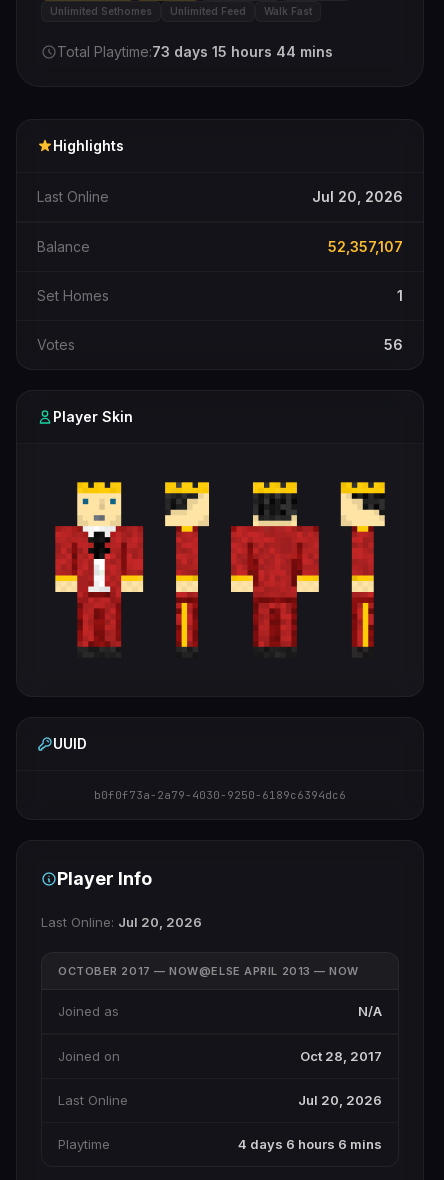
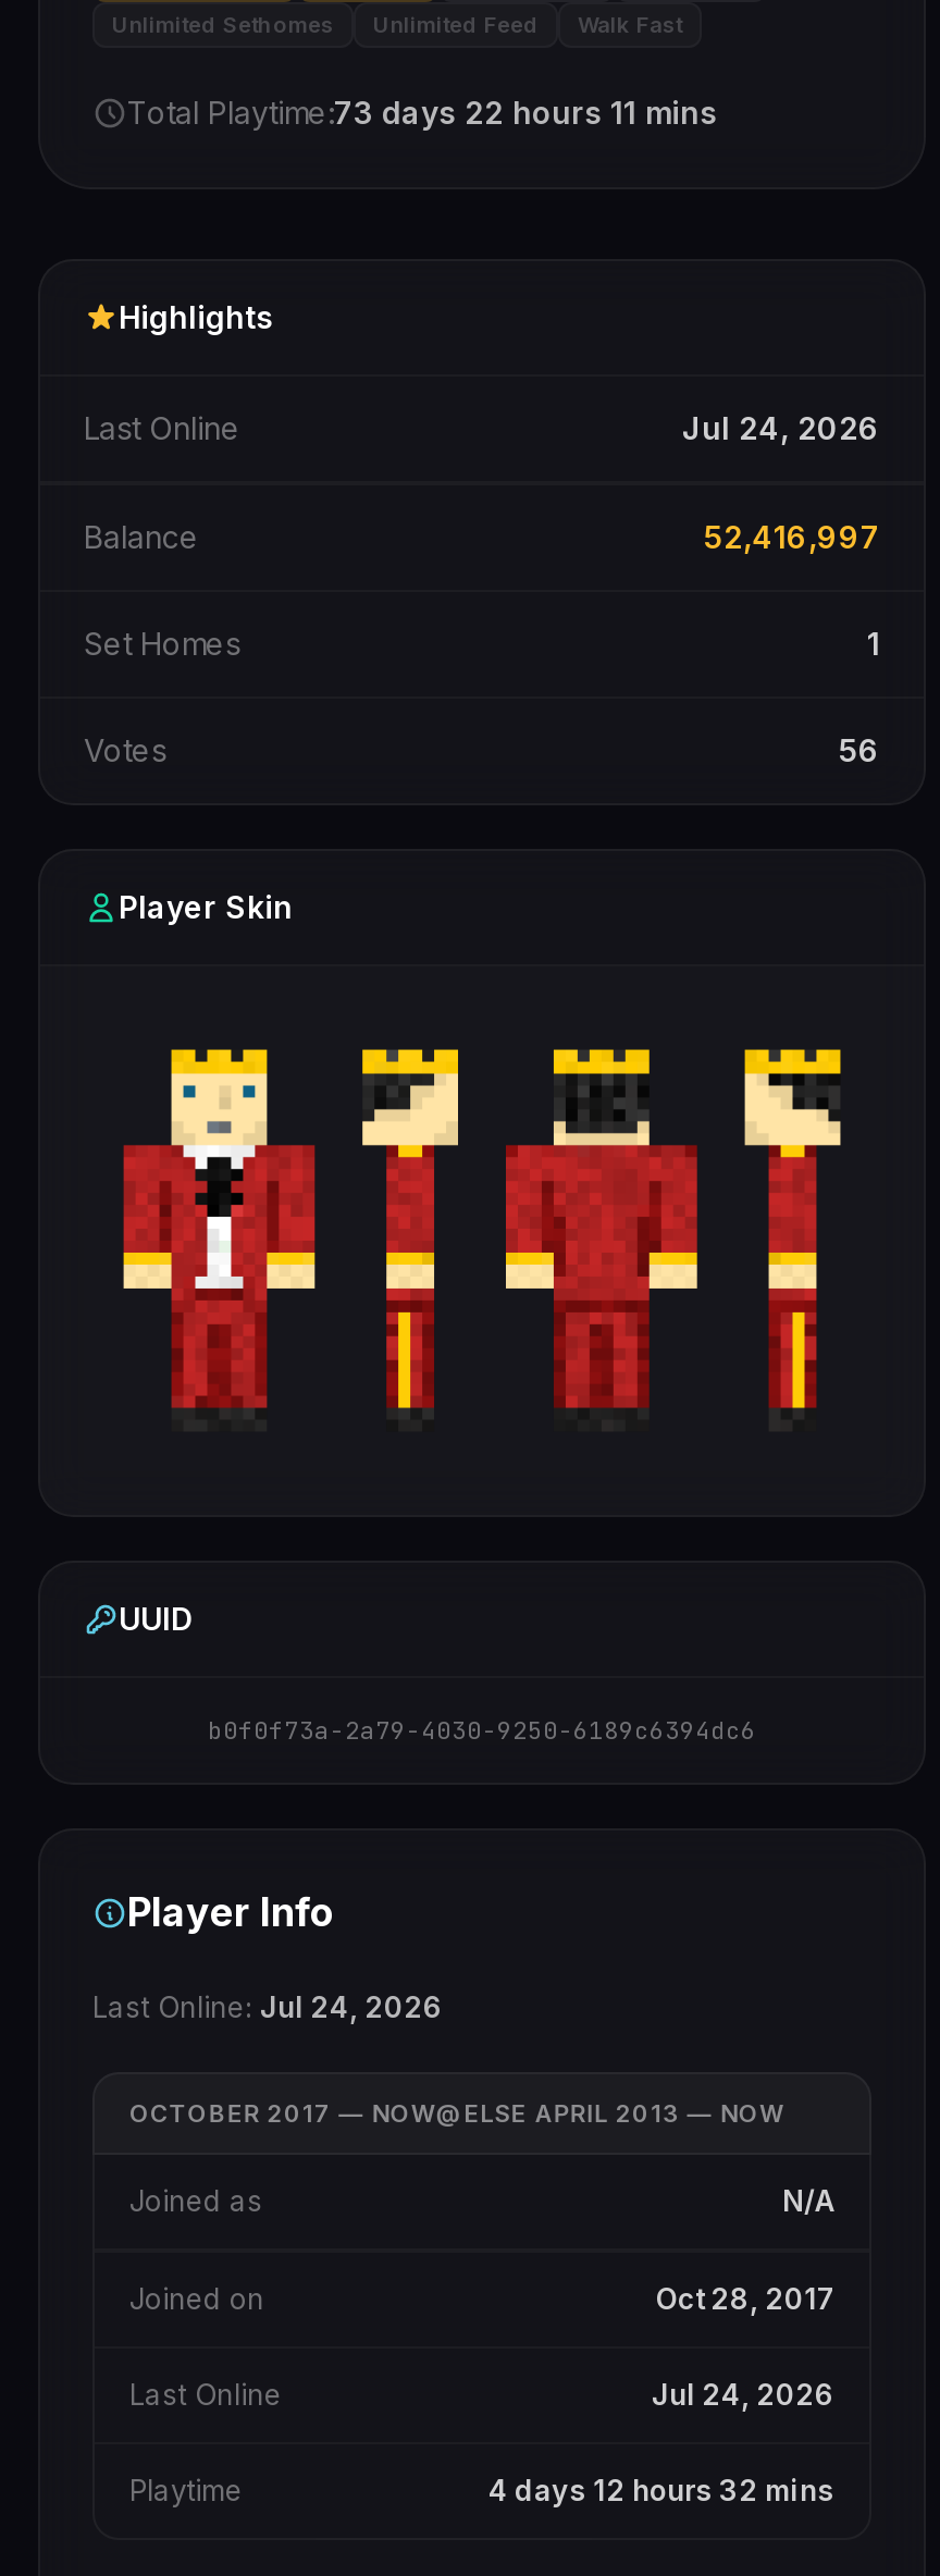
[57,43,333,60] Total Playtime: 73 days 15 hours 44 mins -> [127,94,717,131] Total Playtime: 73 days 22 hours 11 mins
[312,188,403,205] Jul 20, 2026 -> [682,409,880,446] Jul 24, 2026
[328,238,403,255] 52,357,107 -> [704,518,880,555] 52,416,997
[41,914,202,930] Last Online: Jul 20, 2026 -> [92,1990,443,2025] Last Online: Jul 24, 2026
[298,1092,382,1108] Jul 20, 2026 -> [652,2377,834,2412] Jul 24, 2026
[238,1136,382,1152] 4 days 6 hours 6 mins -> [488,2473,834,2508] 4 days 12 hours 32 mins

